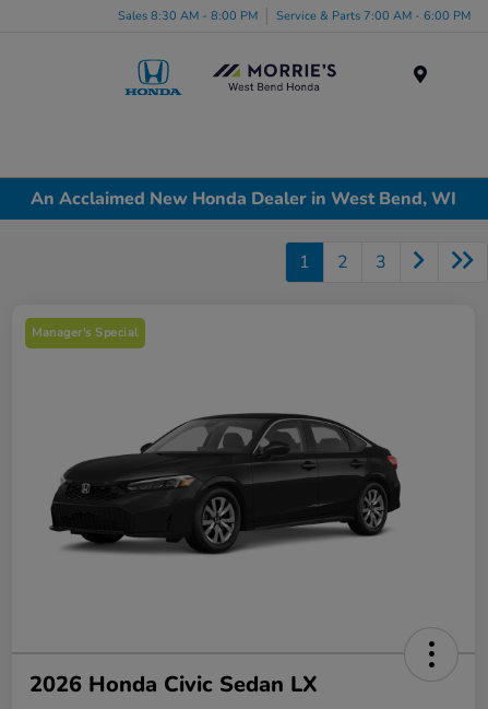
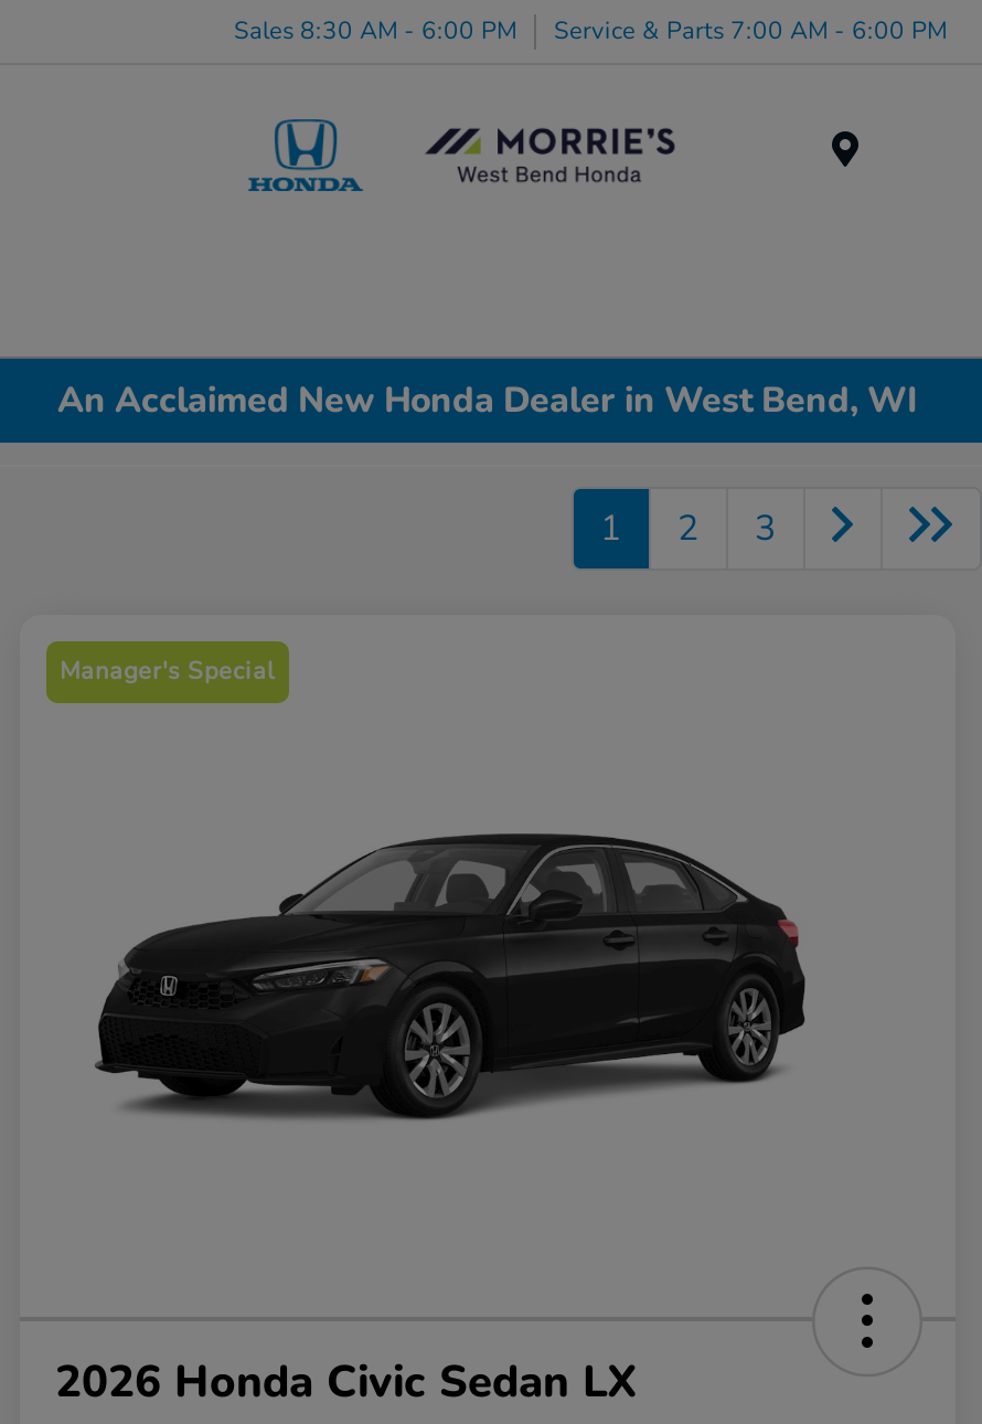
[118,7,471,23] Sales 8:30 AM - 8:00 PM Service & Parts 7:00 AM - 6:00 PM -> [234,13,947,46] Sales 8:30 AM - 6:00 PM Service & Parts 7:00 AM - 6:00 PM

